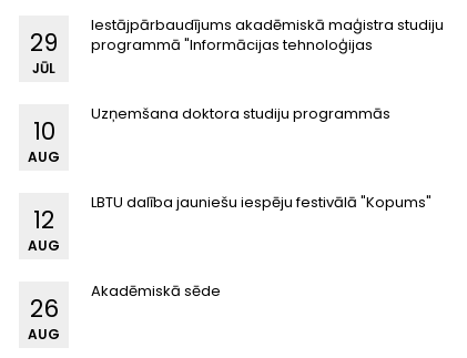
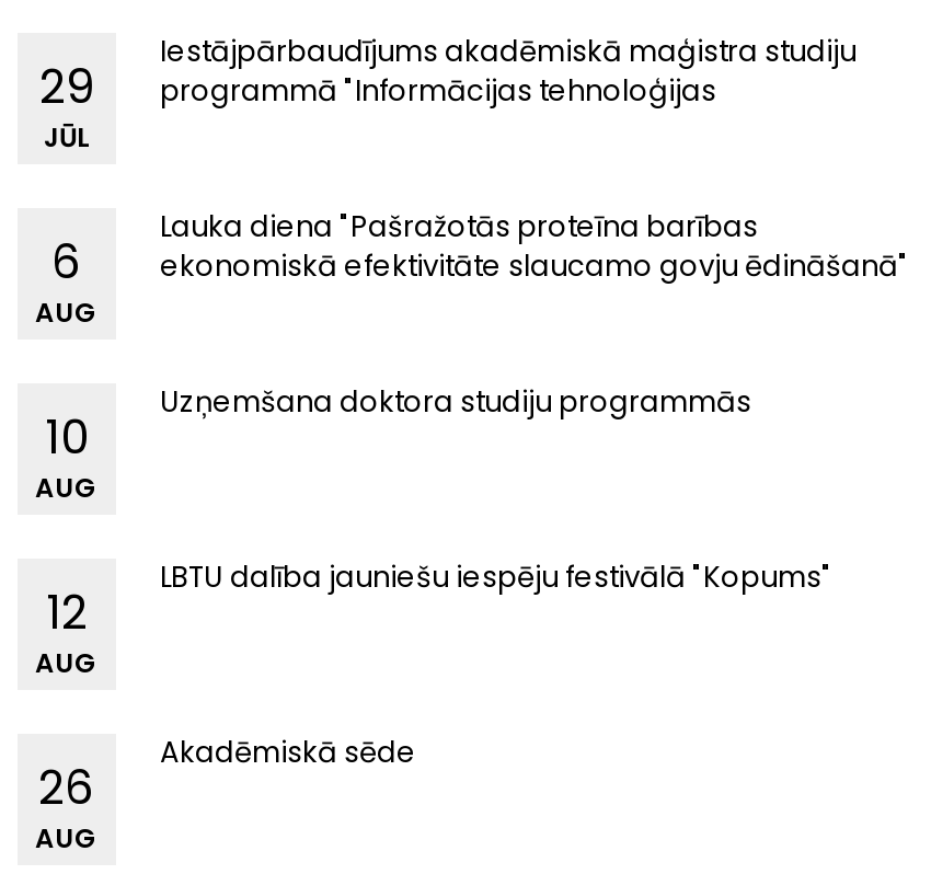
none -> [35,206,909,331] Lauka diena "Pašražotās proteīna barības | ekonomiskā efektivitāte slaucamo govju ēdināšanā" | 6 | AUG

